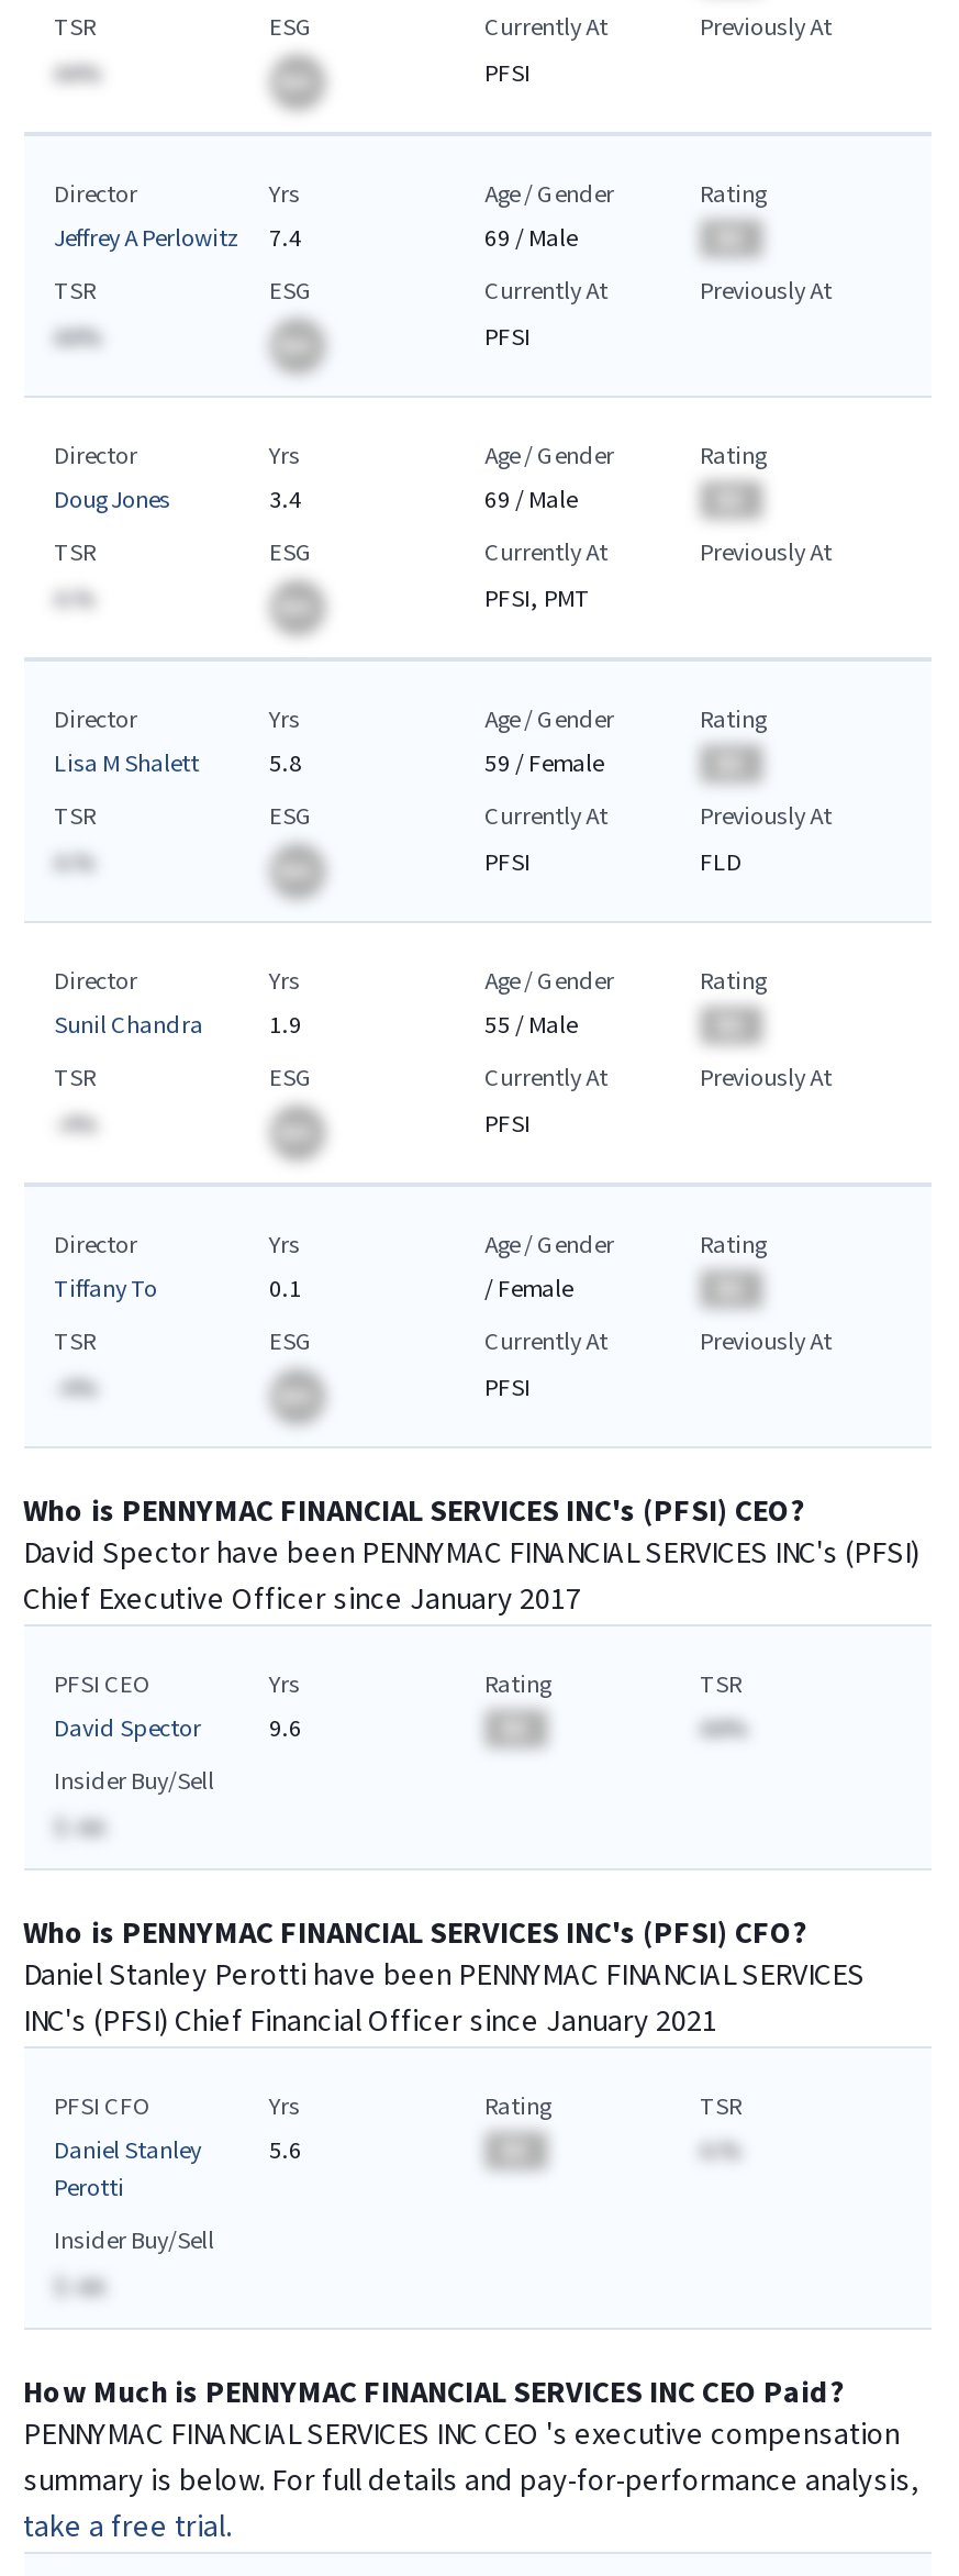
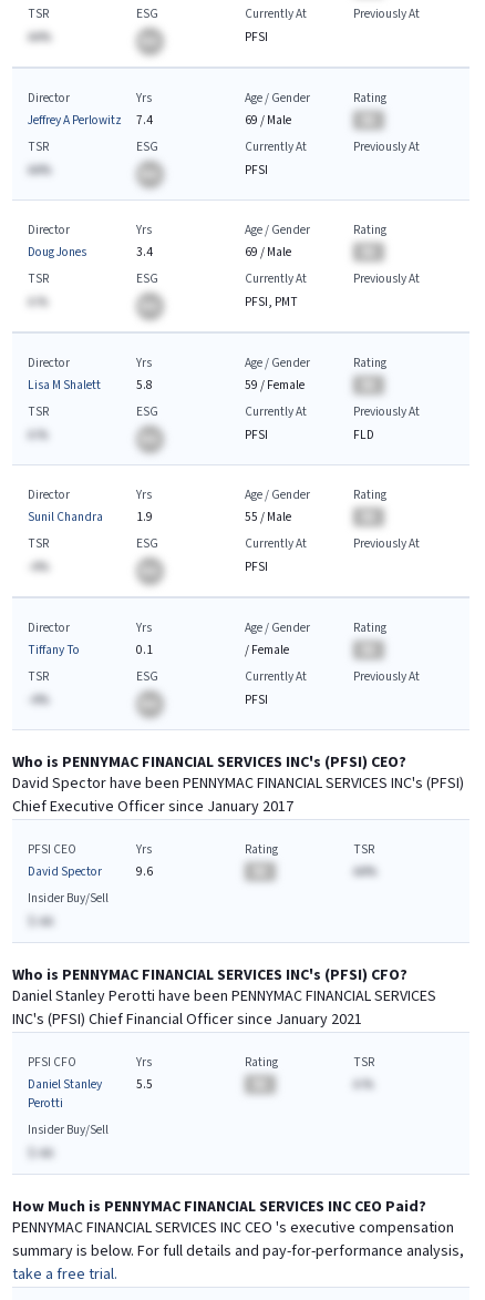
[269,2134,302,2167] 5.6 -> [136,1076,152,1093] 5.5

